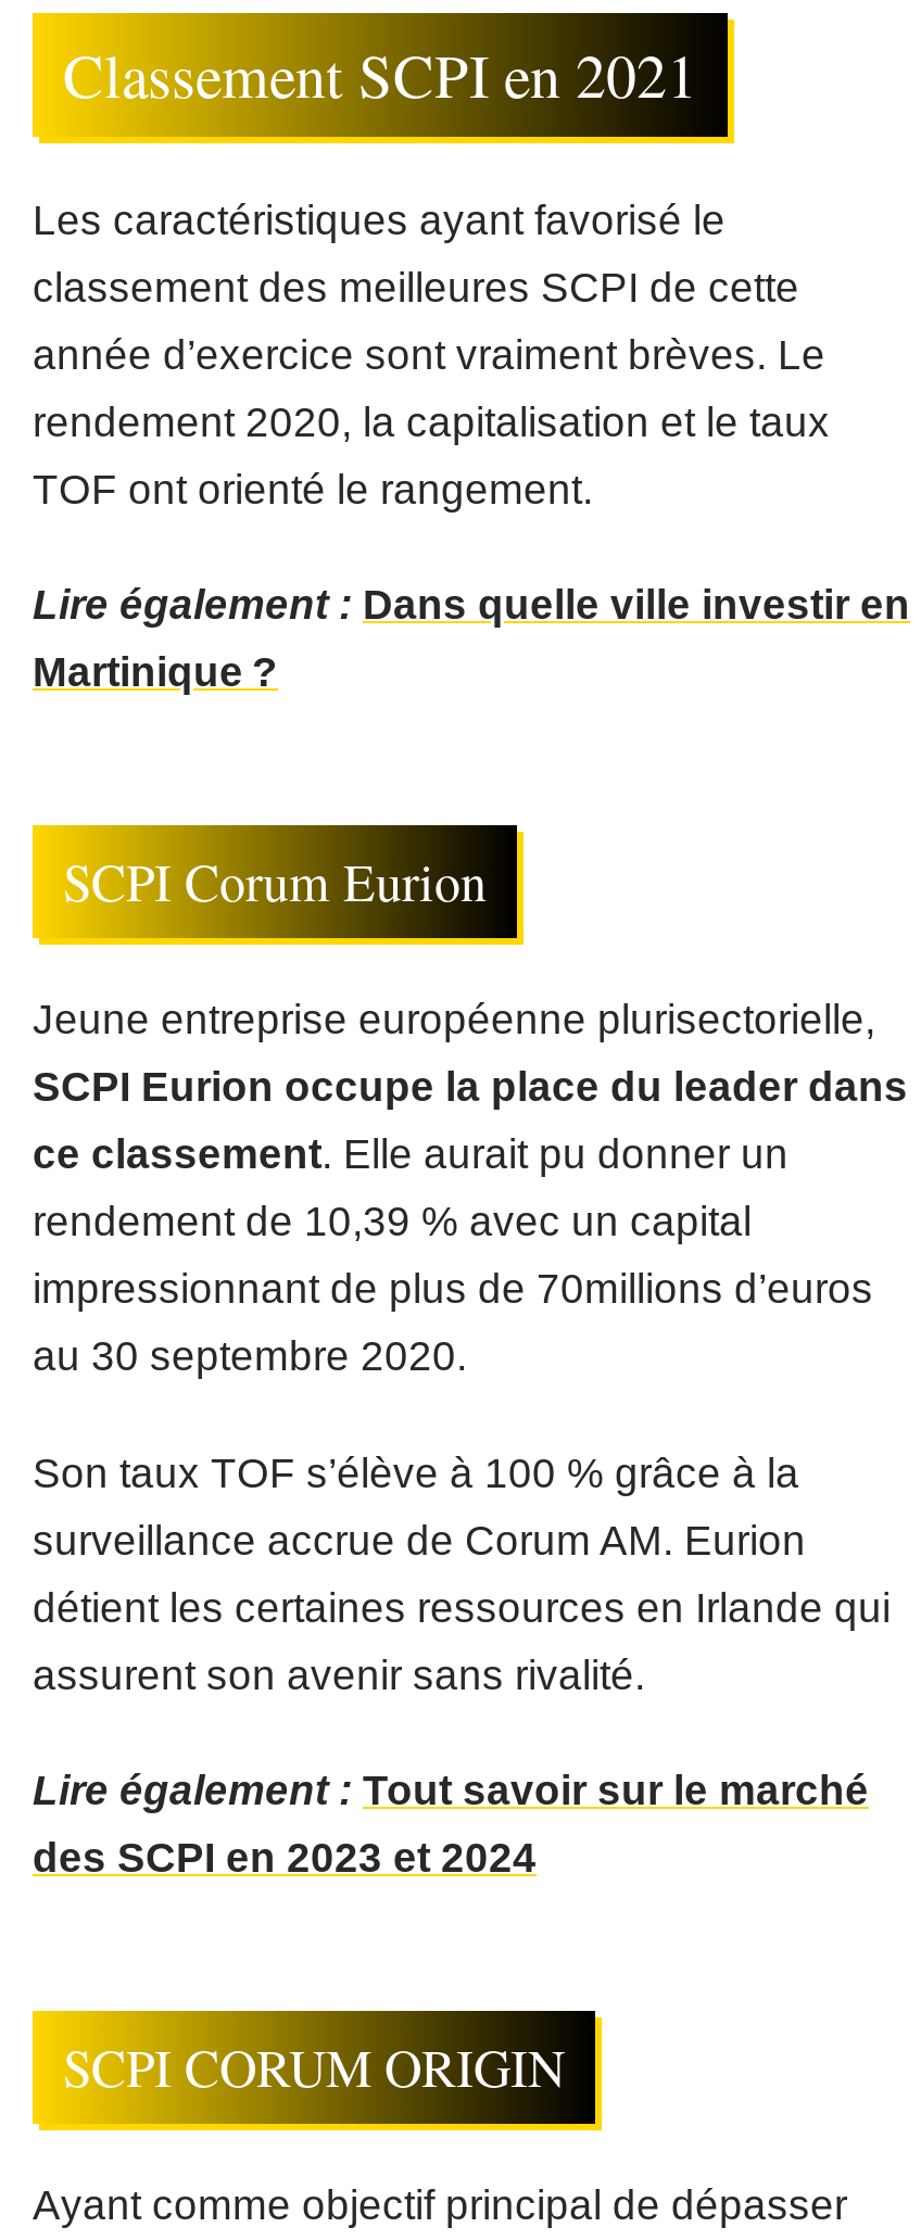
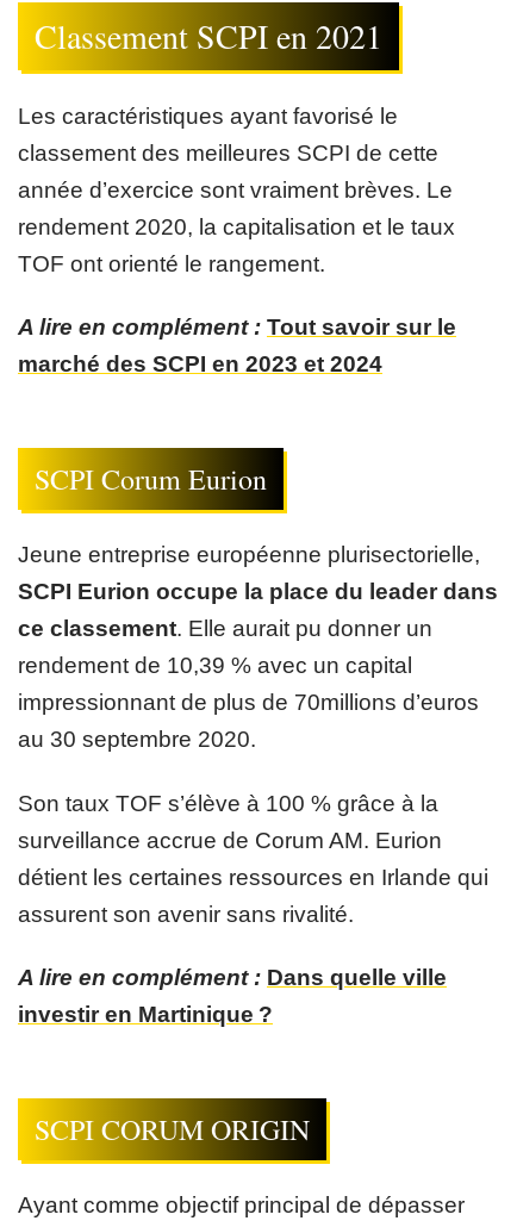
[33,582,910,628] Lire également : Dans quelle ville investir en -> [18,314,456,340] A lire en complément : Tout savoir sur le
[33,649,278,695] Martinique ? -> [18,351,382,376] marché des SCPI en 2023 et 2024
[33,1768,869,1813] Lire également : Tout savoir sur le marché -> [18,965,447,990] A lire en complément : Dans quelle ville
[33,1835,537,1881] des SCPI en 2023 et 2024 -> [18,1002,273,1027] investir en Martinique ?

